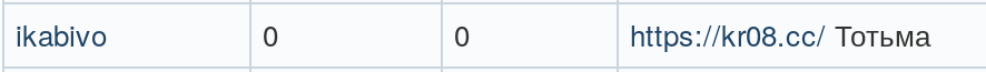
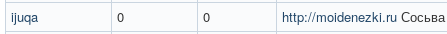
[16,13,107,55] ikabivo -> [11,7,38,26] ijuqa
[630,13,930,55] https://kr08.cc/ Тотьма -> [282,7,445,26] http://moidenezki.ru Сосьва

